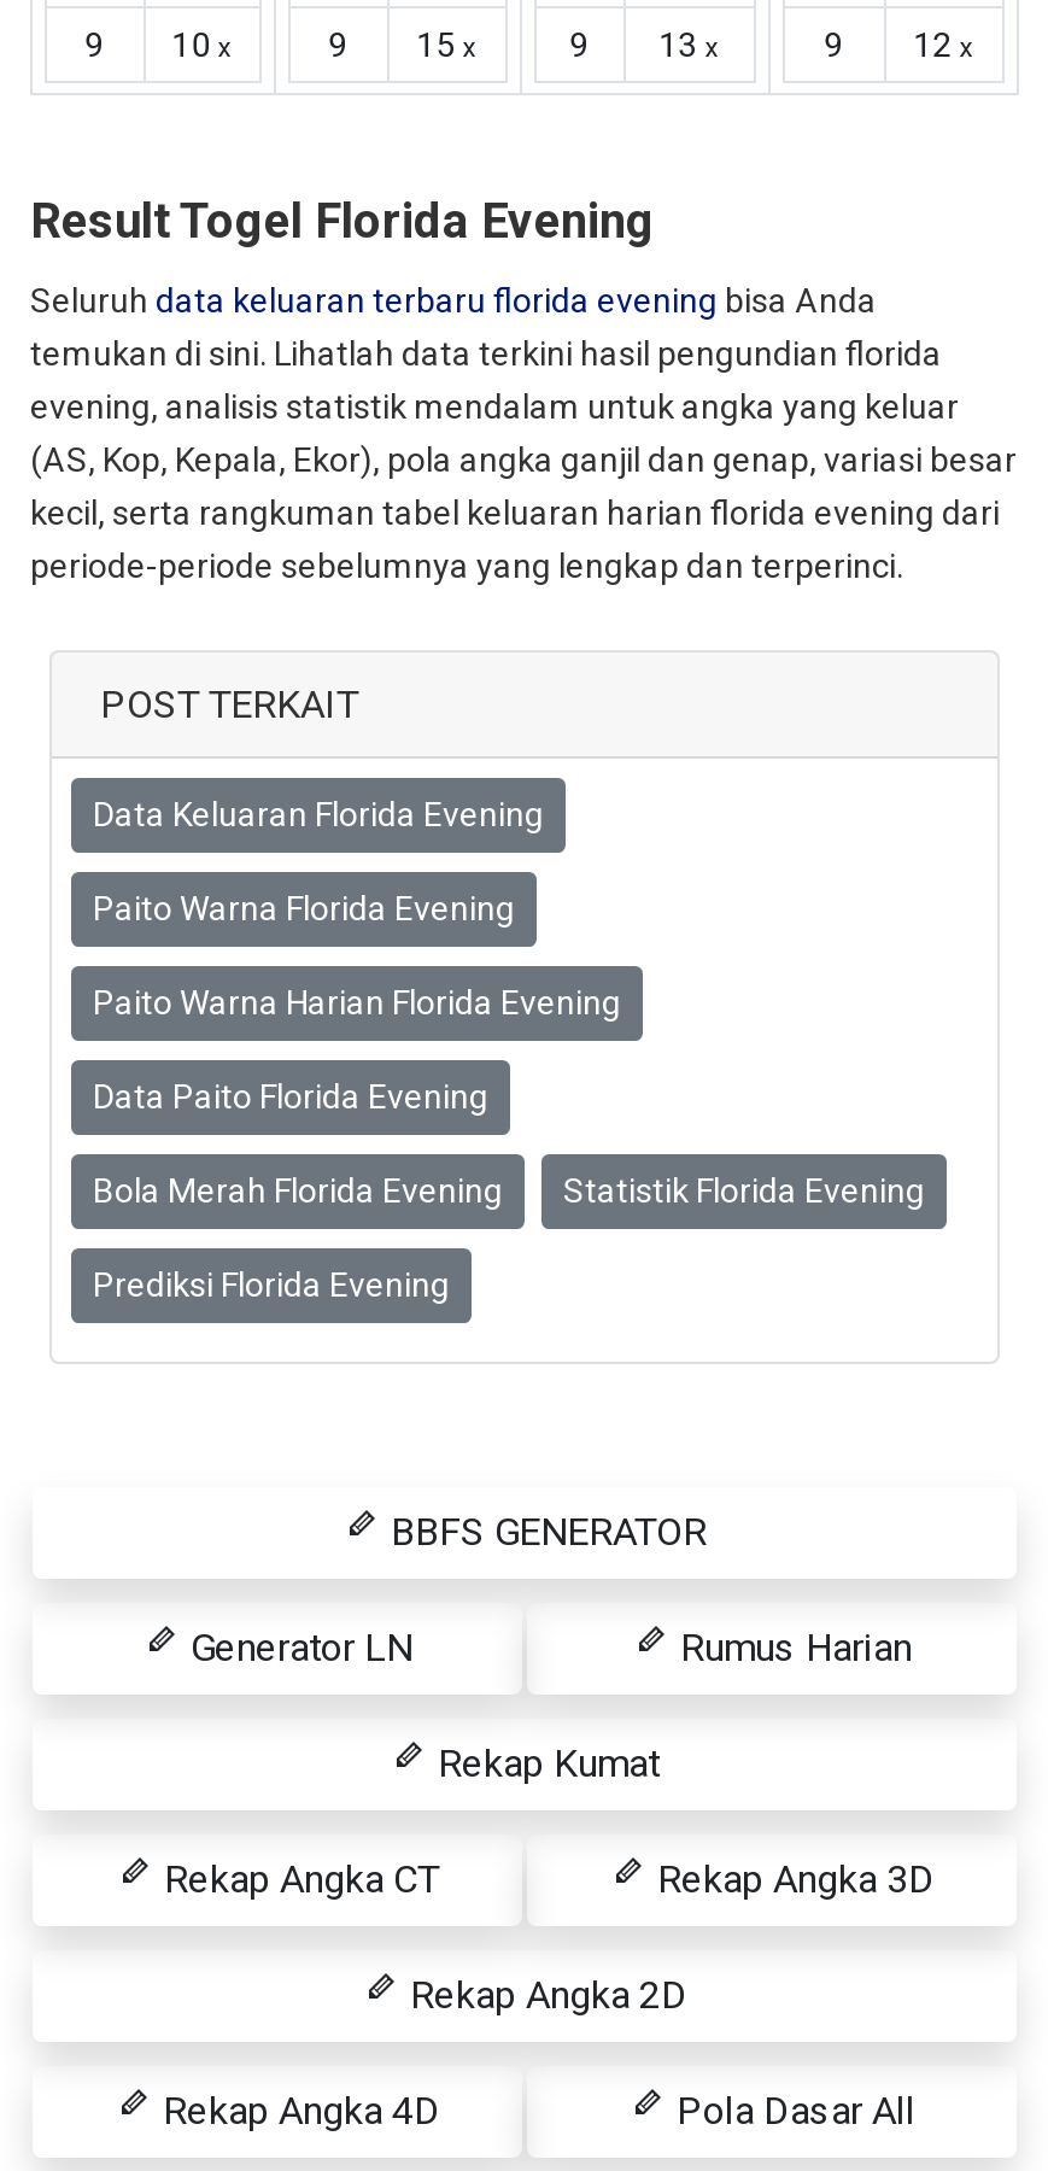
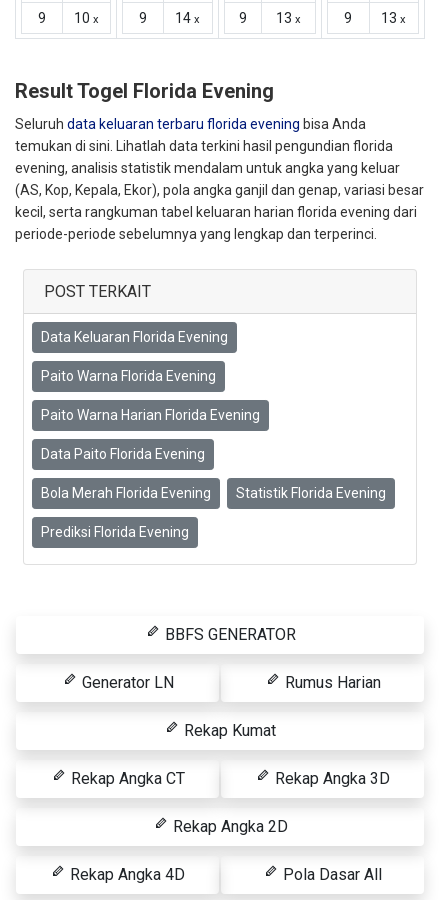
[329,25,477,63] 9 15 x -> [139,10,200,26] 9 14 x
[824,25,974,63] 9 12 x -> [344,10,406,26] 9 13 x

